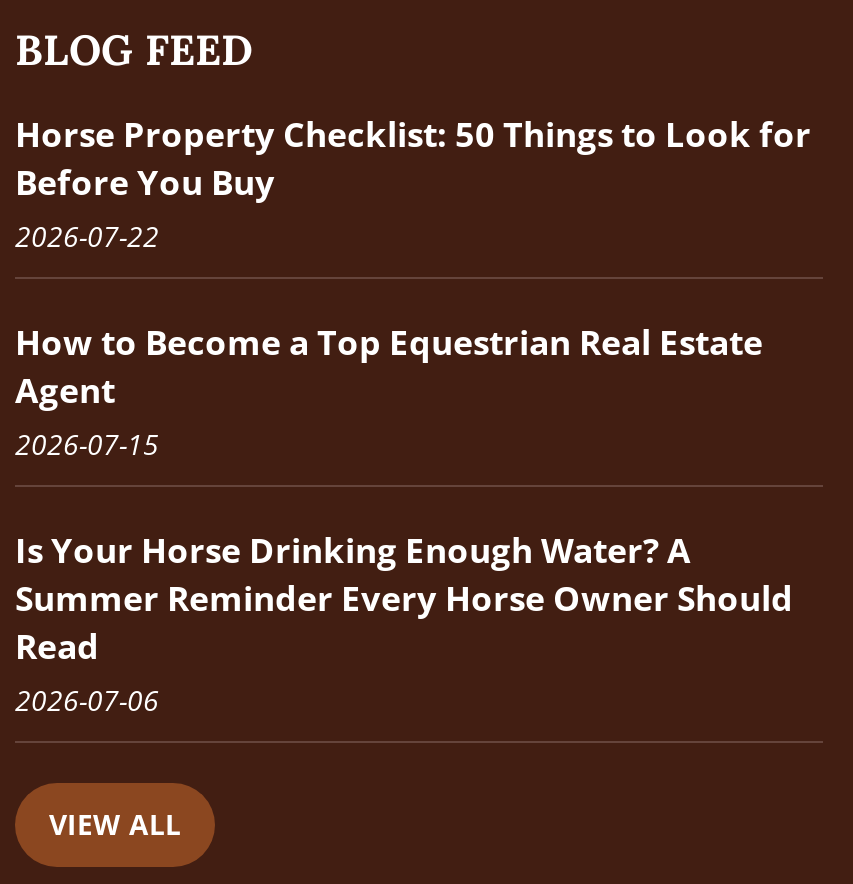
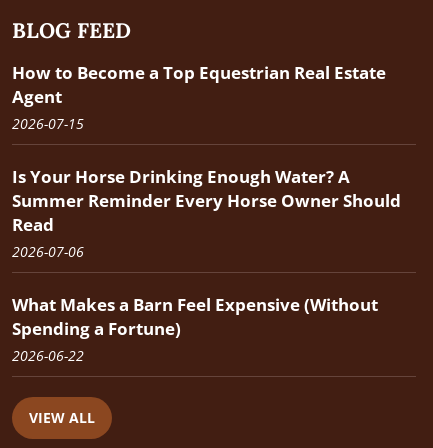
[15,112,811,256] Horse Property Checklist: 50 Things to Look for | Before You Buy | 2026-07-22 -> none
moved [15,320,793,720] -> [12,61,401,261]: How to Become a Top Equestrian Real Estate | Agent | 2026-07-15 | Is Your Horse Drinking Enough Water? A | Summer Reminder Every Horse Owner Should | Read | 2026-07-06
none -> [12,293,378,365] What Makes a Barn Feel Expensive (Without | Spending a Fortune) | 2026-06-22

